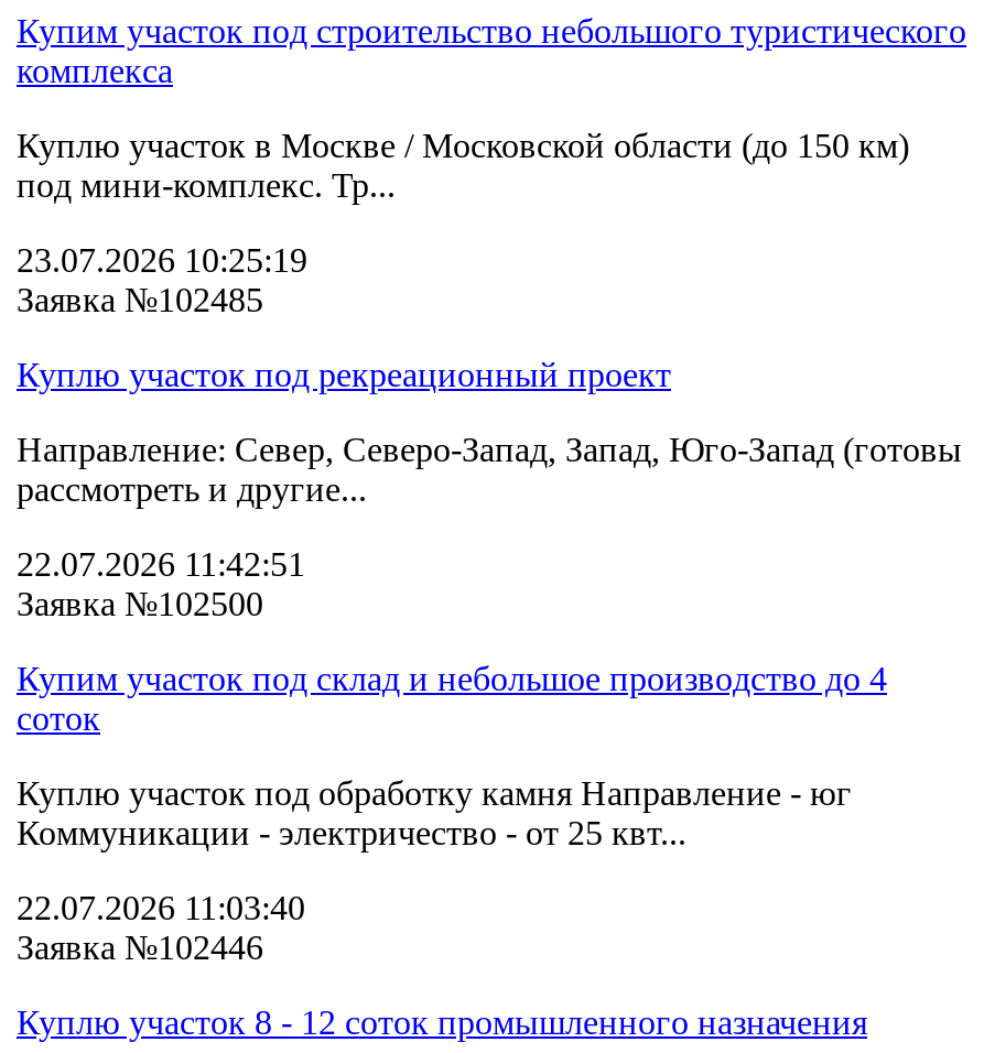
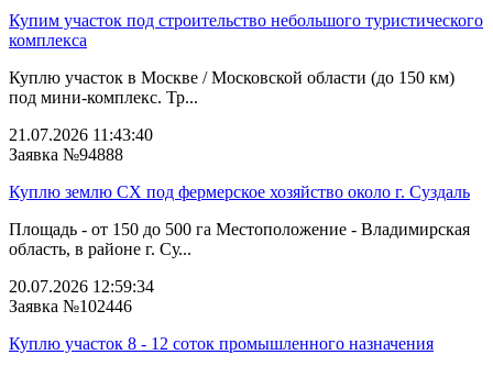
[17,242,962,927] 23.07.2026 10:25:19 | Заявка №102485 | Куплю участок под рекреационный проект | Направление: Север, Северо-Запад, Запад, Юго-Запад (готовы | рассмотреть и другие... | 22.07.2026 11:42:51 | Заявка №102500 | Купим участок под склад и небольшое производство до 4 | соток | Куплю участок под обработку камня Направление - юг | Коммуникации - электричество - от 25 квт... | 22.07.2026 11:03:40 -> [9,126,470,296] 21.07.2026 11:43:40 | Заявка №94888 | Куплю землю СХ под фермерское хозяйство около г. Суздаль | Площадь - от 150 до 500 га Местоположение - Владимирская | область, в районе г. Су... | 20.07.2026 12:59:34

